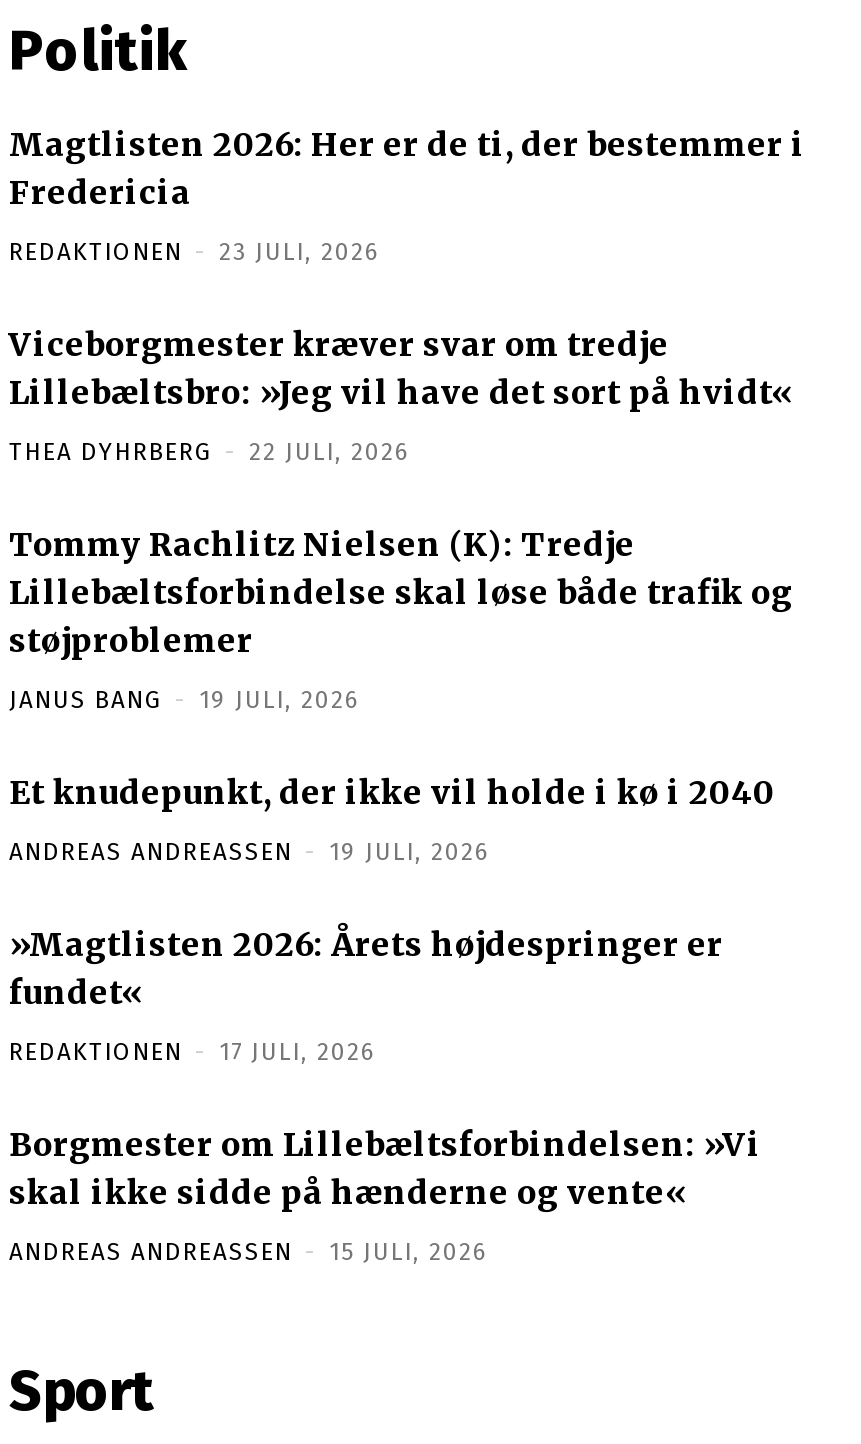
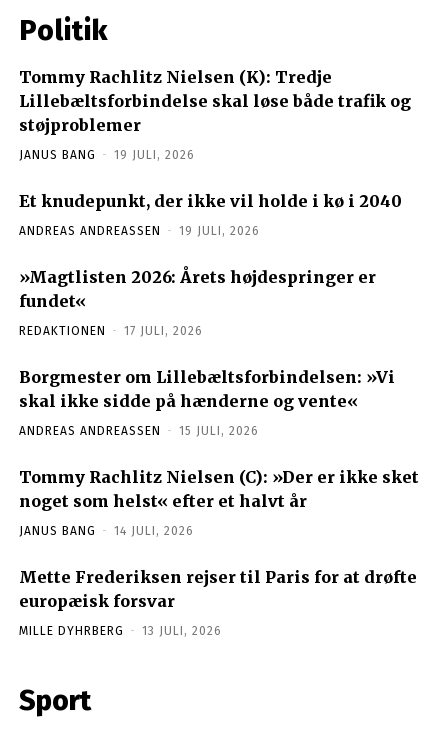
[9,125,805,467] Magtlisten 2026: Her er de ti, der bestemmer i | Fredericia | REDAKTIONEN - 23 JULI, 2026 | Viceborgmester kræver svar om tredje | Lillebæltsbro: »Jeg vil have det sort på hvidt« | THEA DYHRBERG - 22 JULI, 2026 -> none
moved [9,525,793,1267] -> [19,67,411,438]: Tommy Rachlitz Nielsen (K): Tredje | Lillebæltsforbindelse skal løse både trafik og | støjproblemer | ... | skal ikke sidde på hænderne og vente« | ANDREAS ANDREASSEN - 15 JULI, 2026
none -> [19,467,419,638] Tommy Rachlitz Nielsen (C): »Der er ikke sket | noget som helst« efter et halvt år | JANUS BANG - 14 JULI, 2026 | Mette Frederiksen rejser til Paris for at drøfte | europæisk forsvar | MILLE DYHRBERG - 13 JULI, 2026

